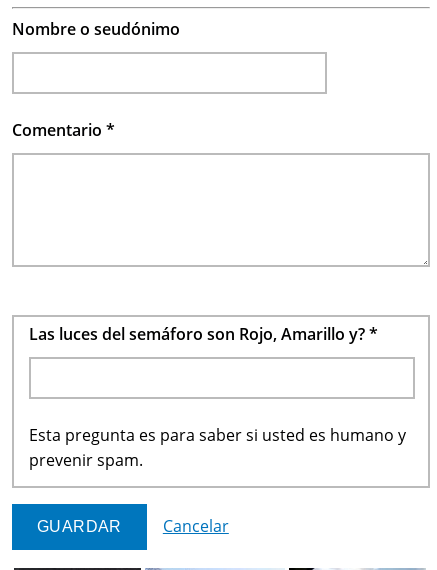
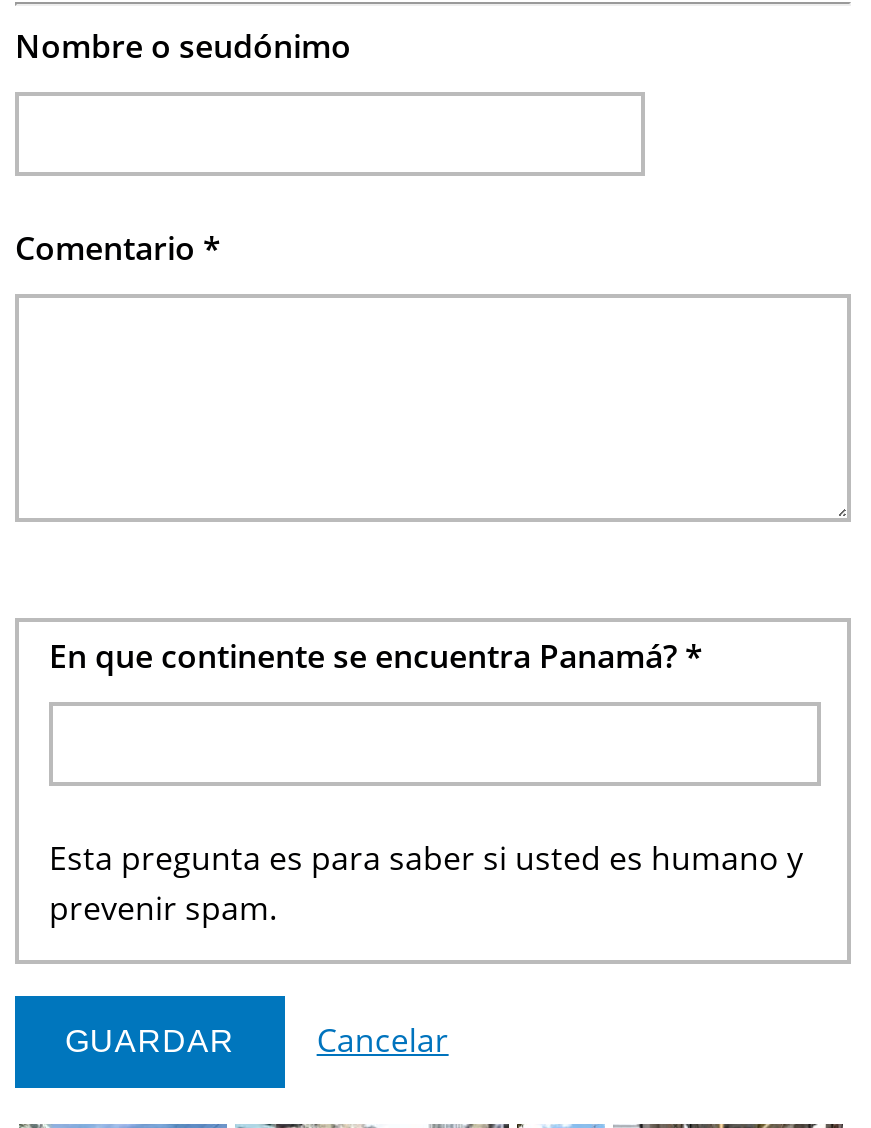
[29,323,378,345] Las luces del semáforo son Rojo, Amarillo y? * -> [49,633,703,677] En que continente se encuentra Panamá? *

